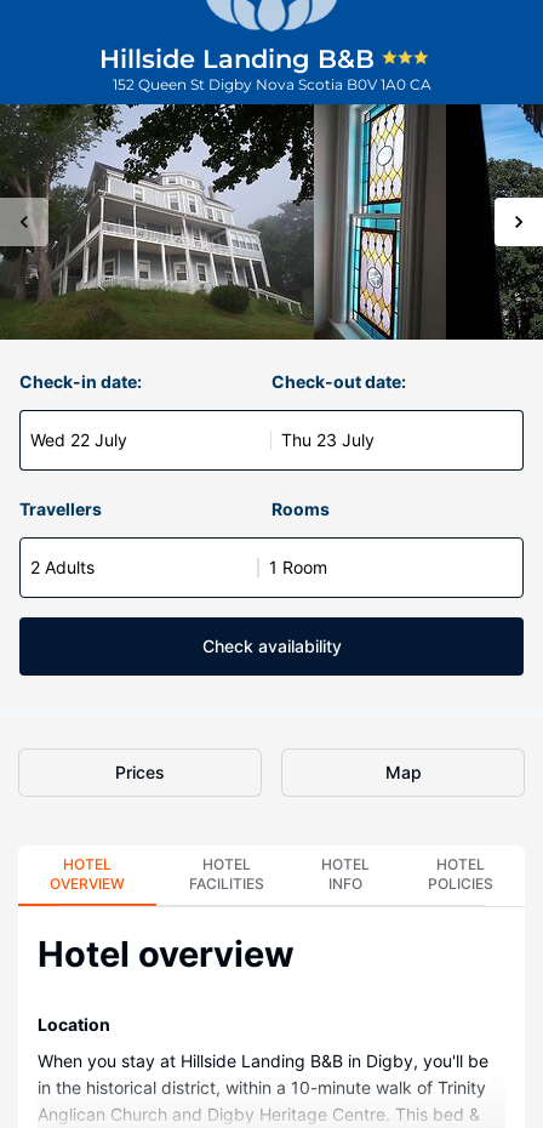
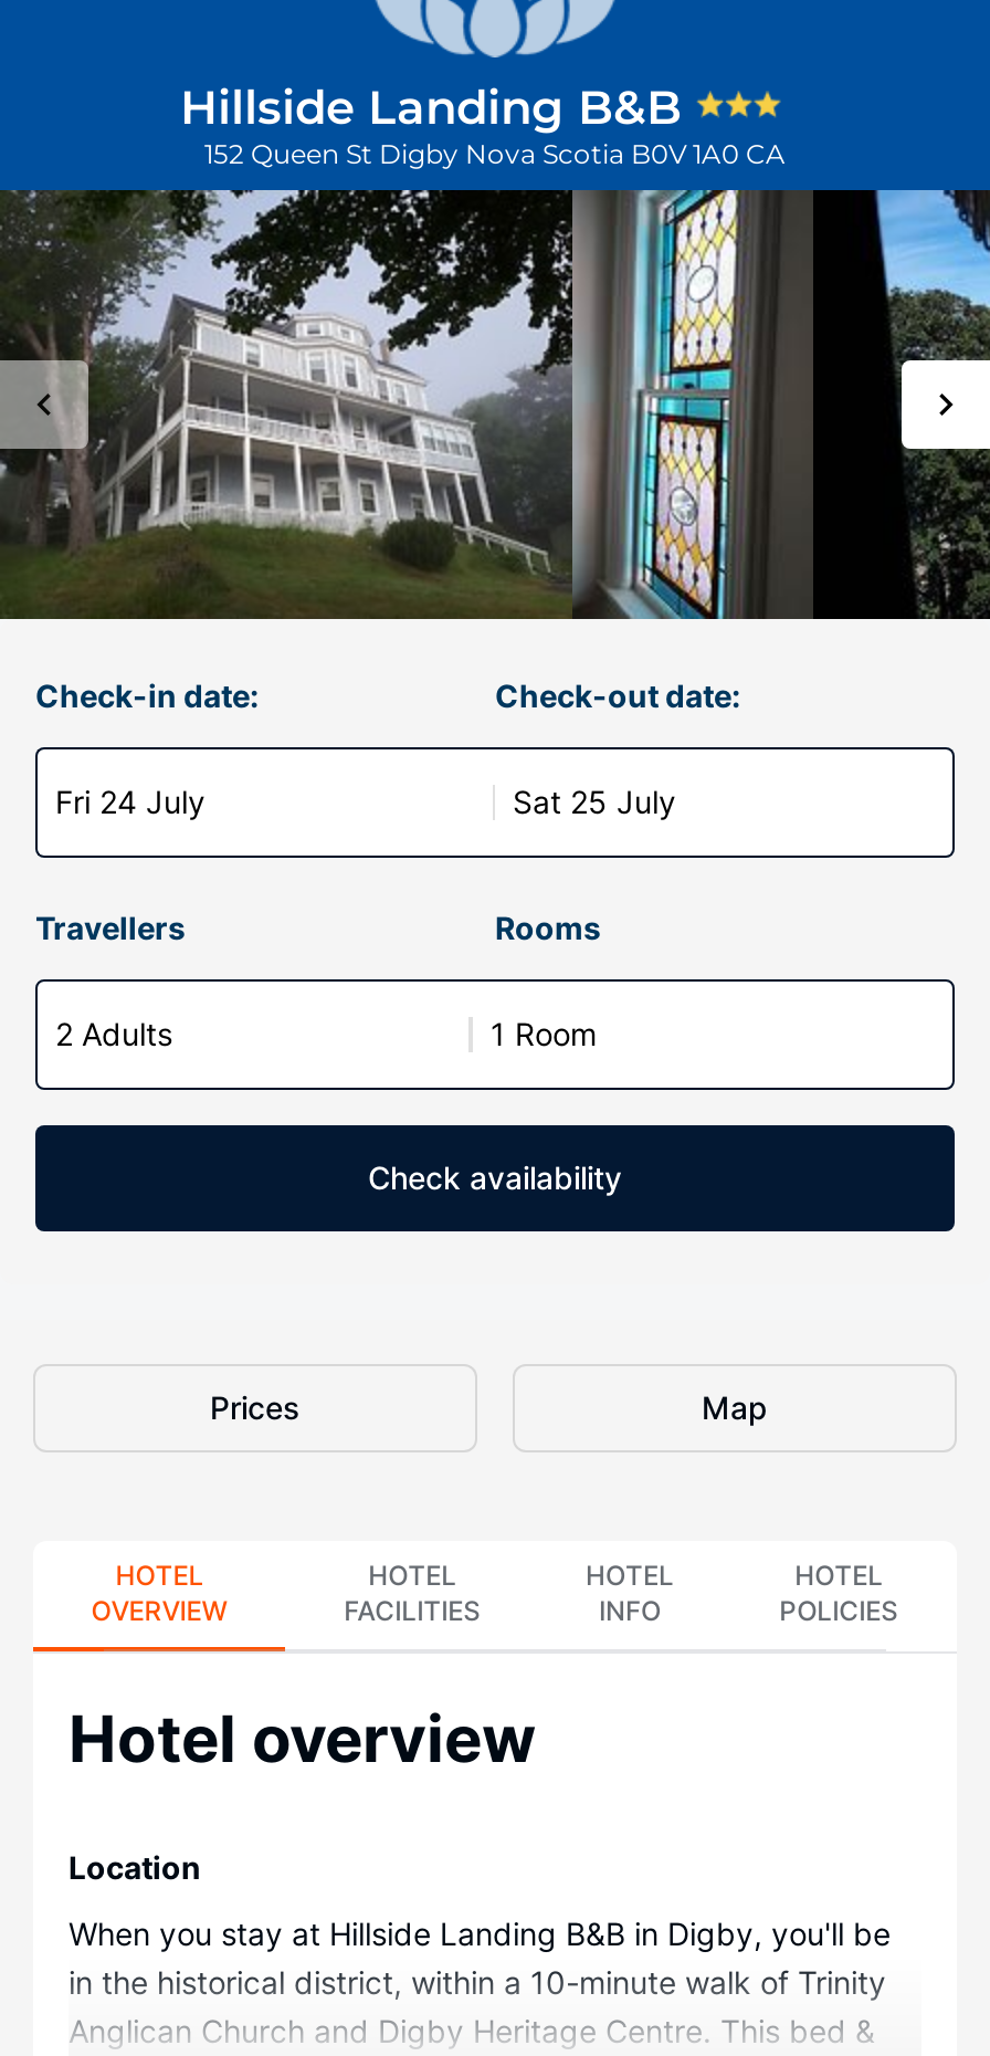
[30,429,127,450] Wed 22 July -> [55,783,206,820] Fri 24 July
[281,429,375,450] Thu 23 July -> [513,783,676,820] Sat 25 July

